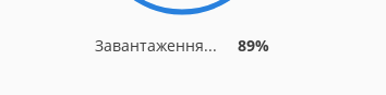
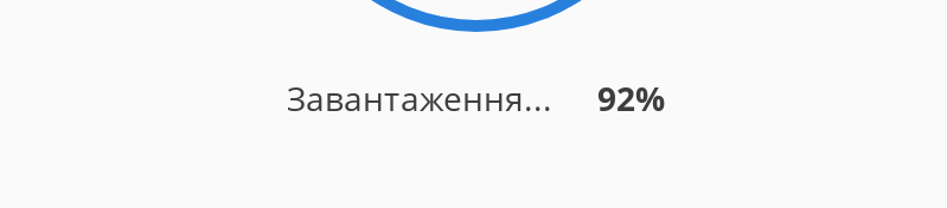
[95,34,269,55] Завантаження... 89% -> [287,74,666,119] Завантаження... 92%

